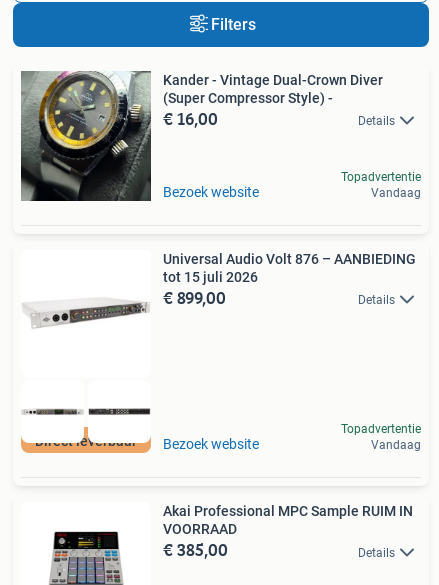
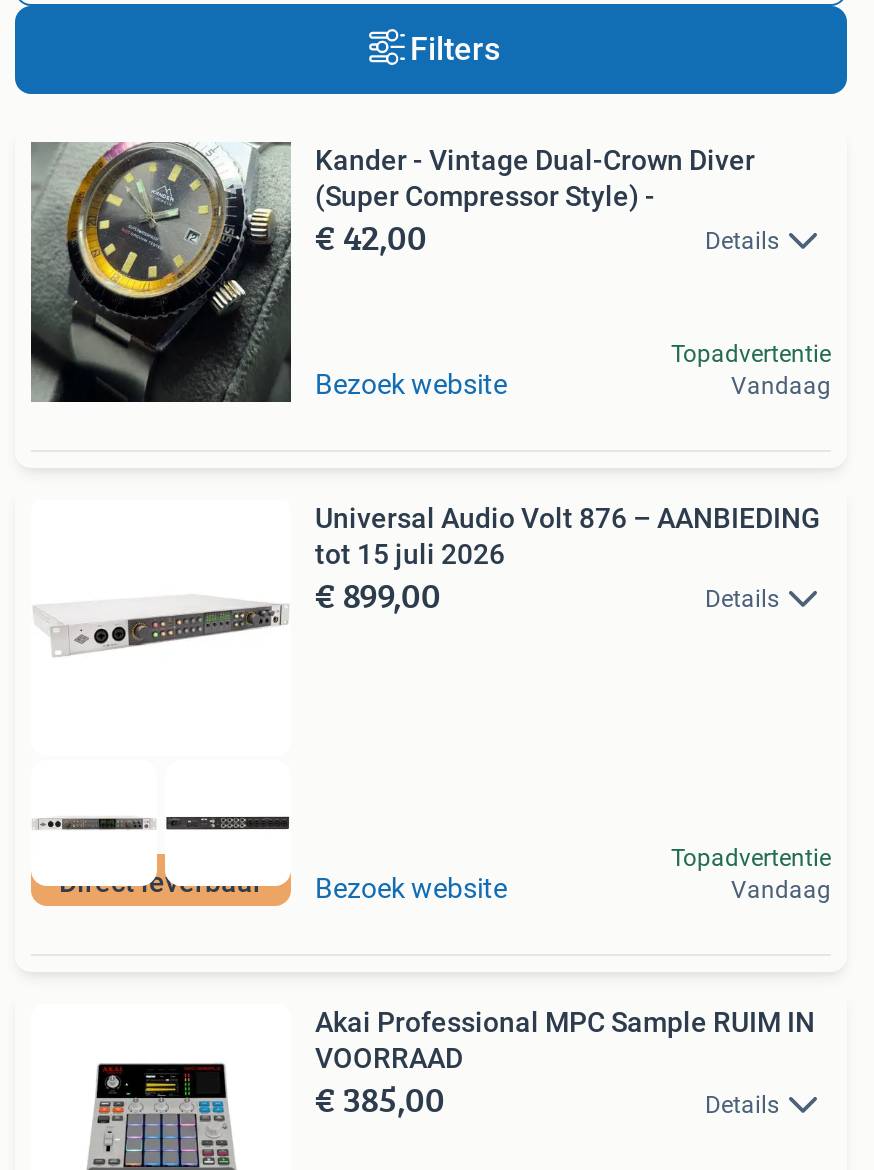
[163,105,218,132] € 16,00 -> [315,210,427,264] € 42,00

